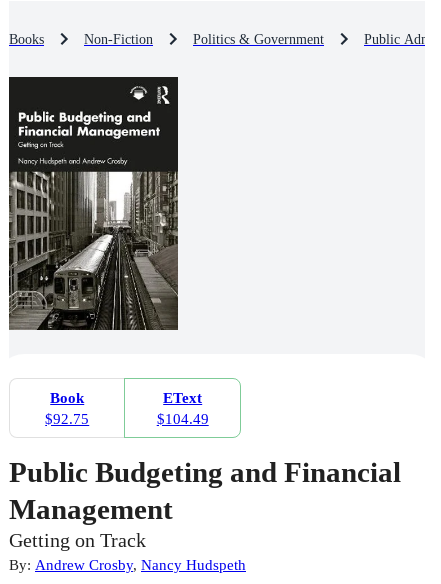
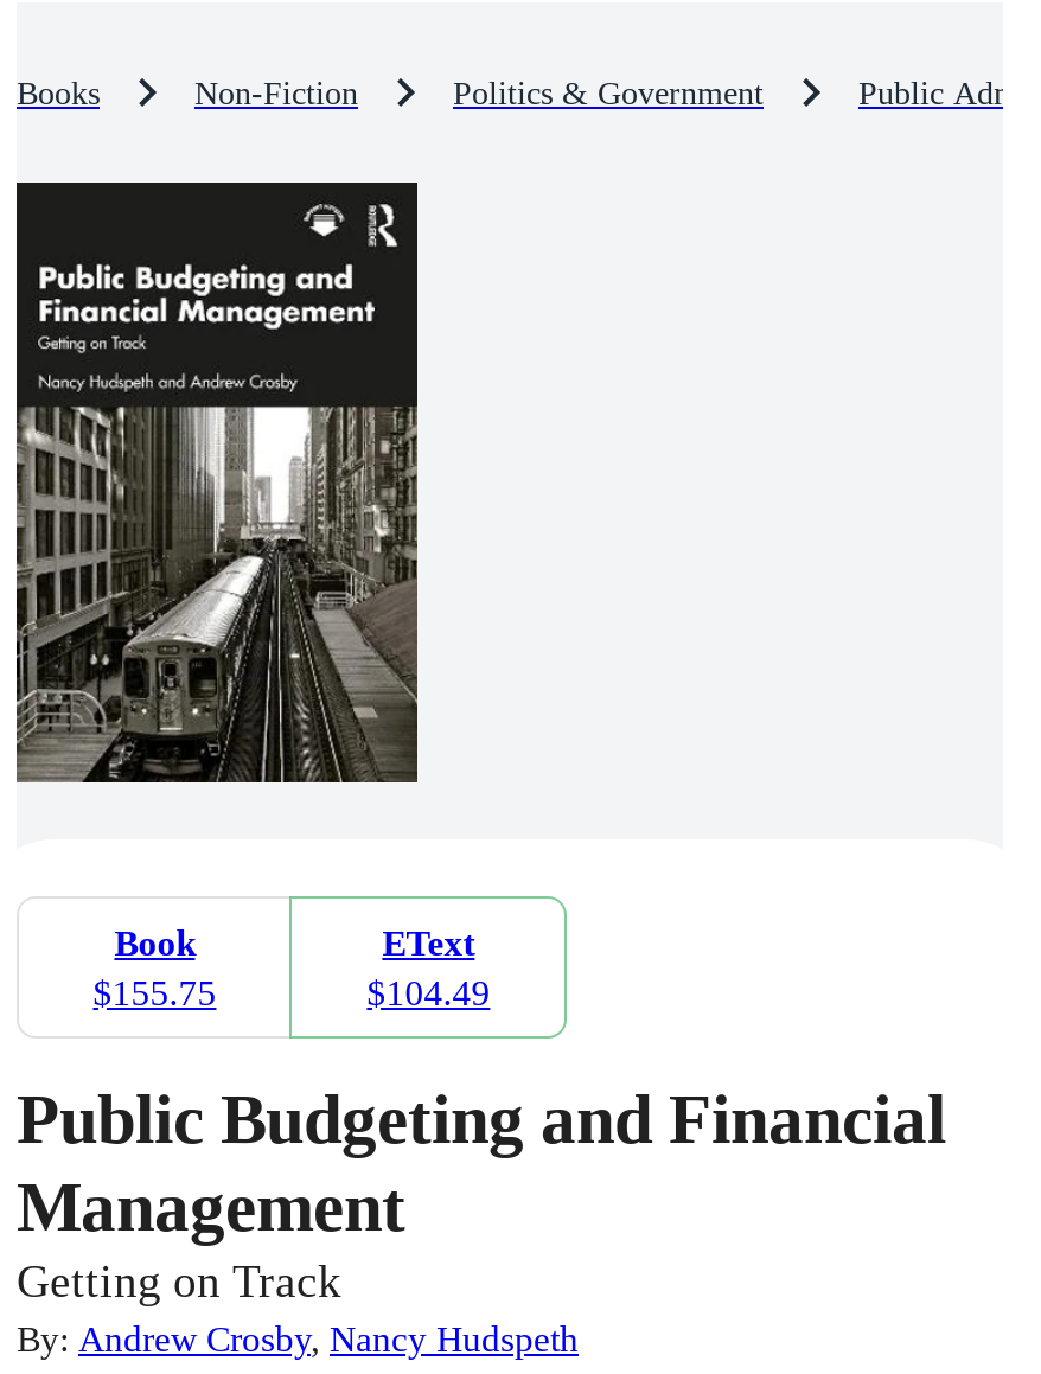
[45,410,89,427] $92.75 -> [93,973,216,1013] $155.75

